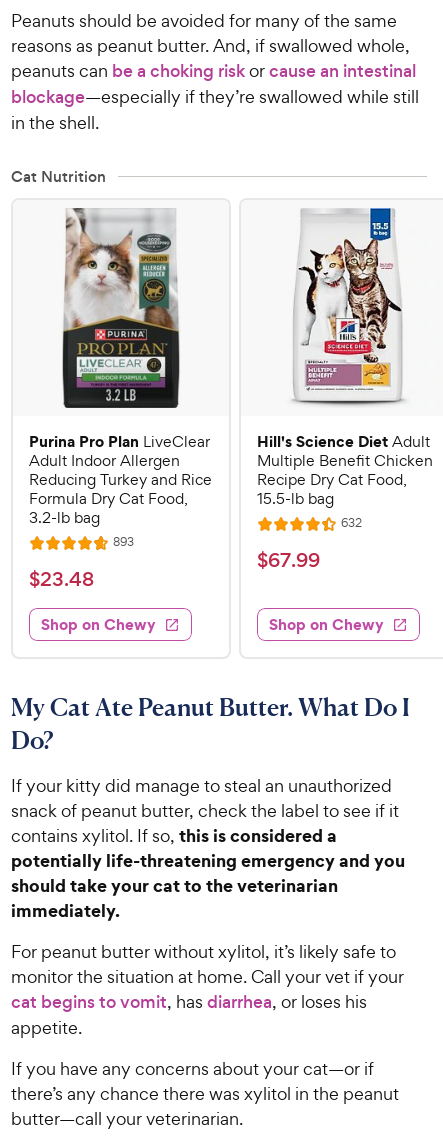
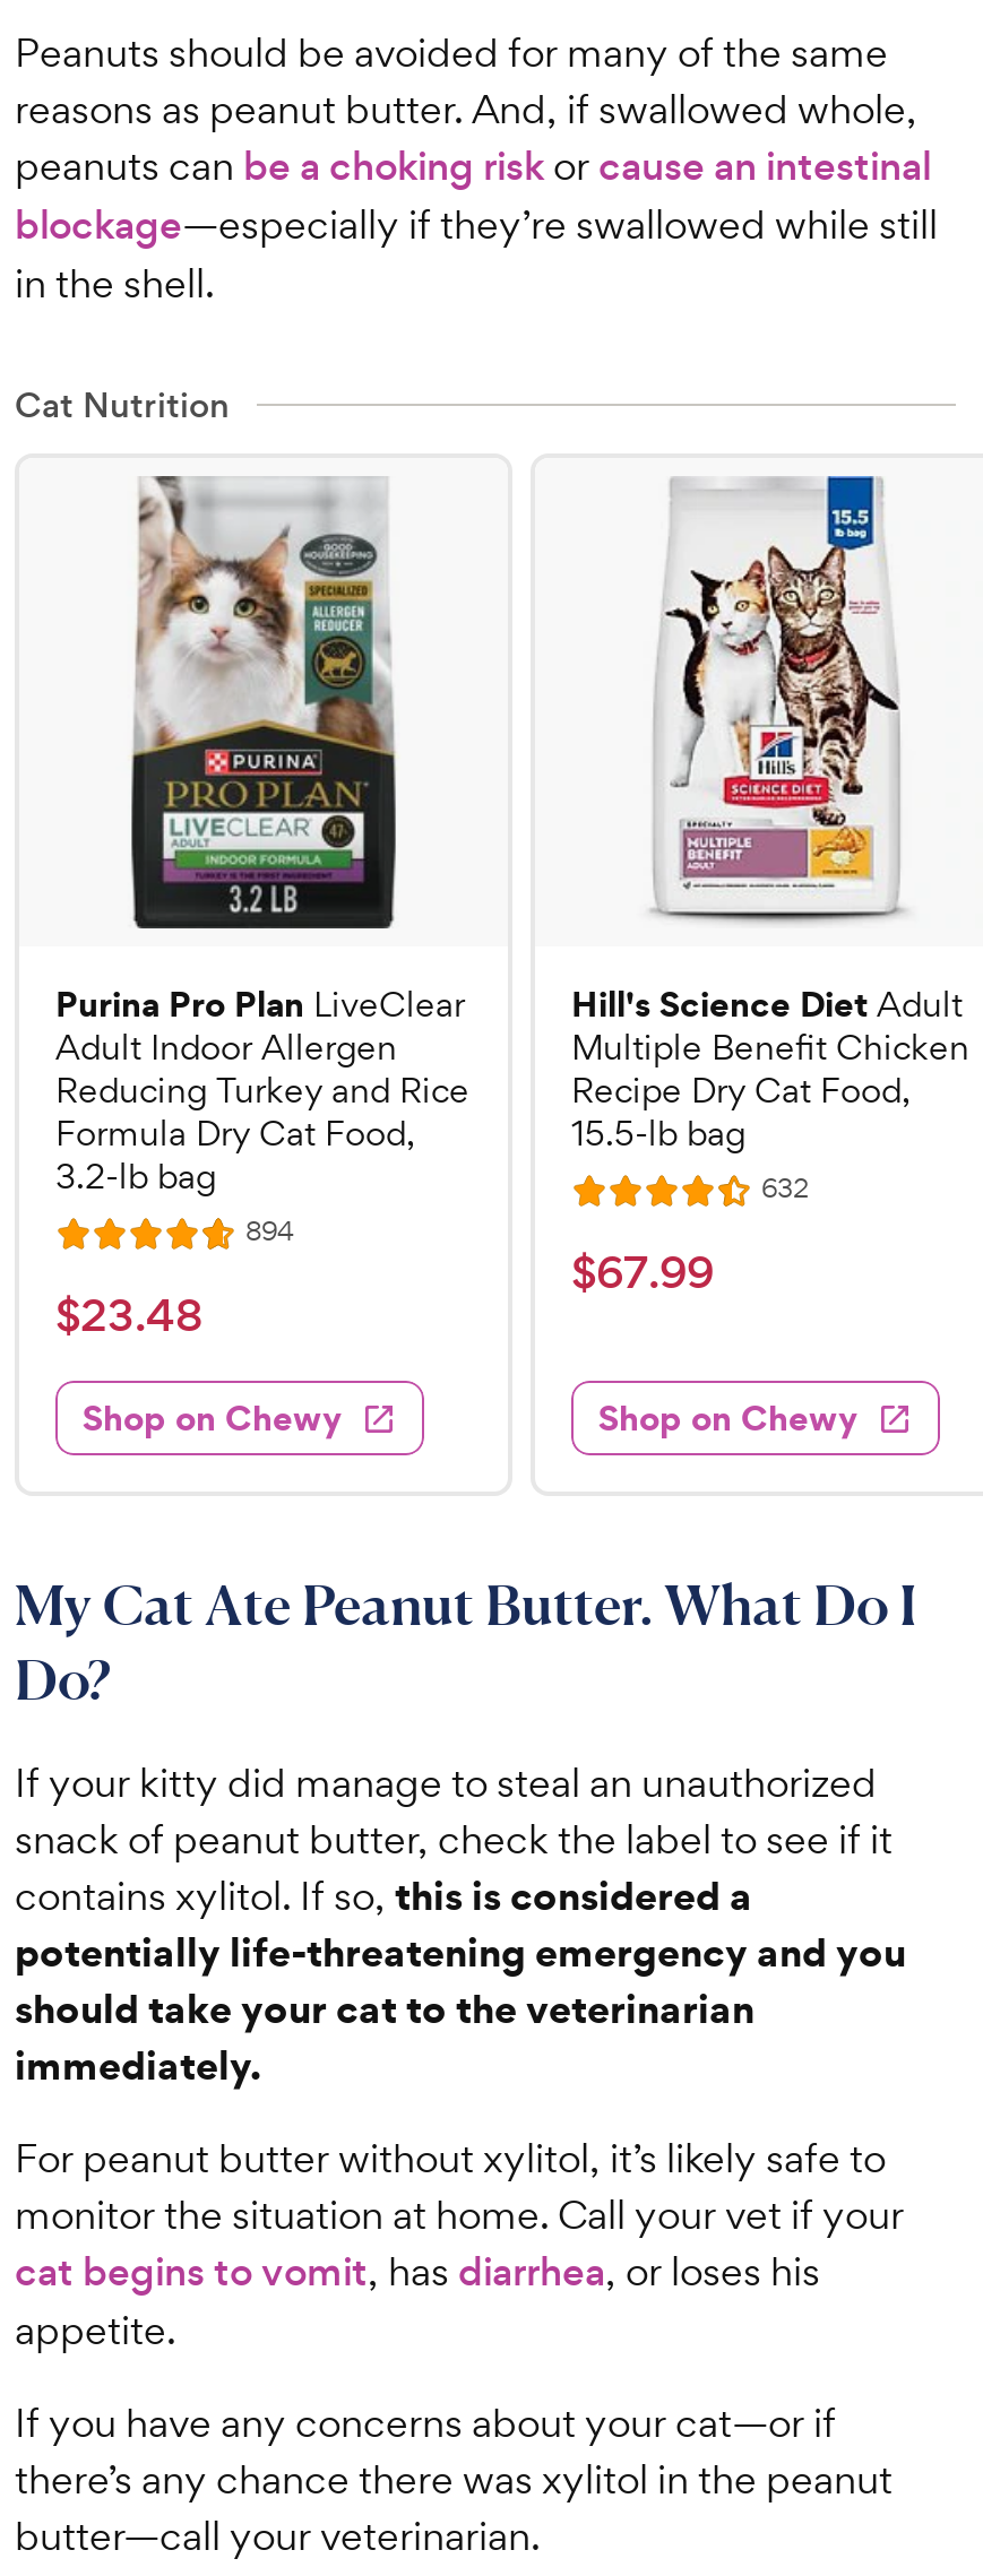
[113,533,141,550] 893 R -> [245,1212,309,1250] 894 R

